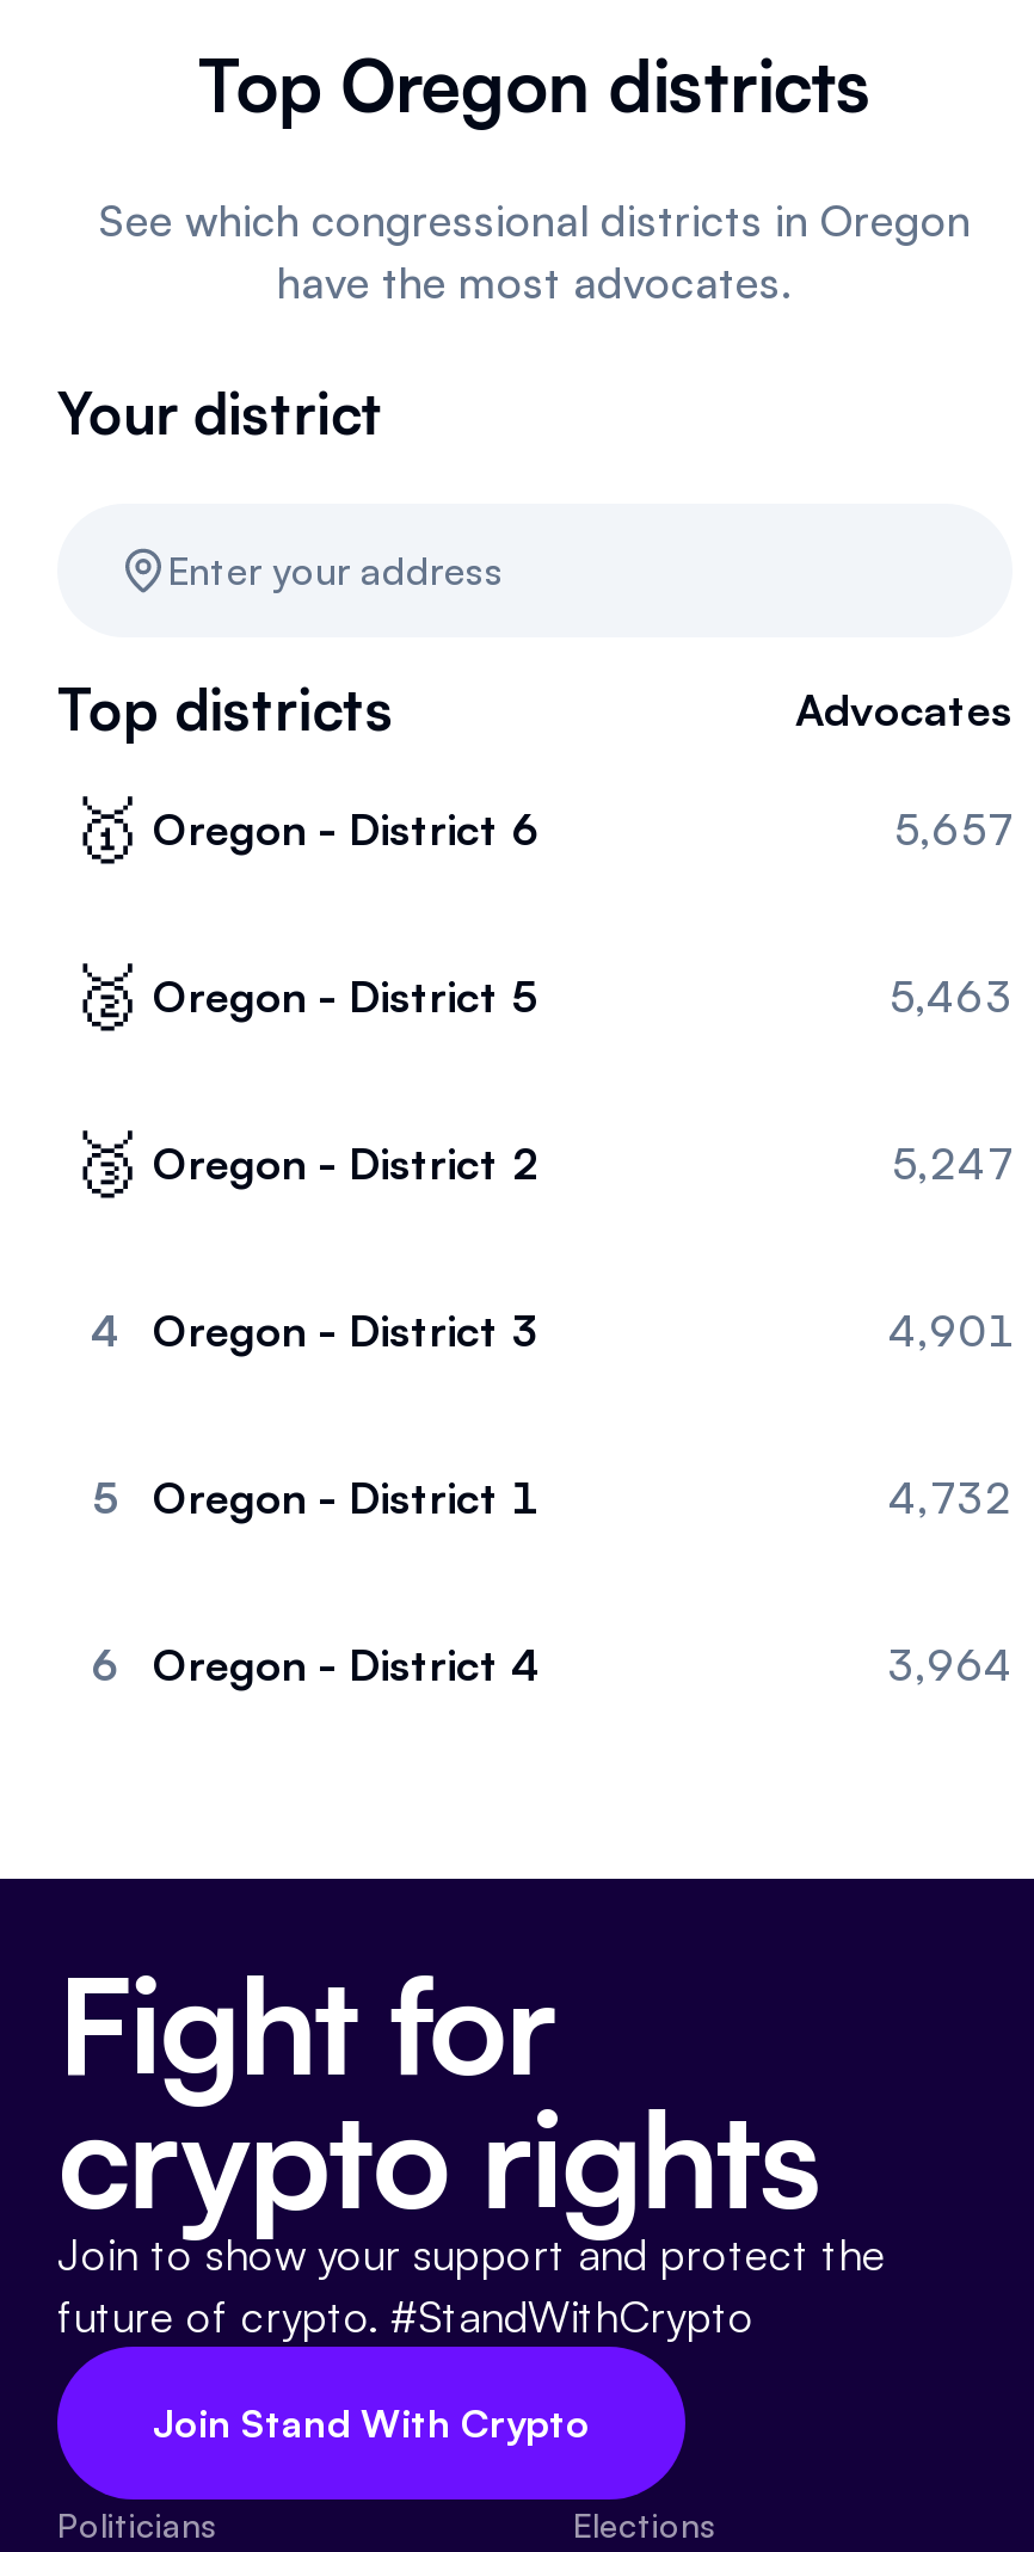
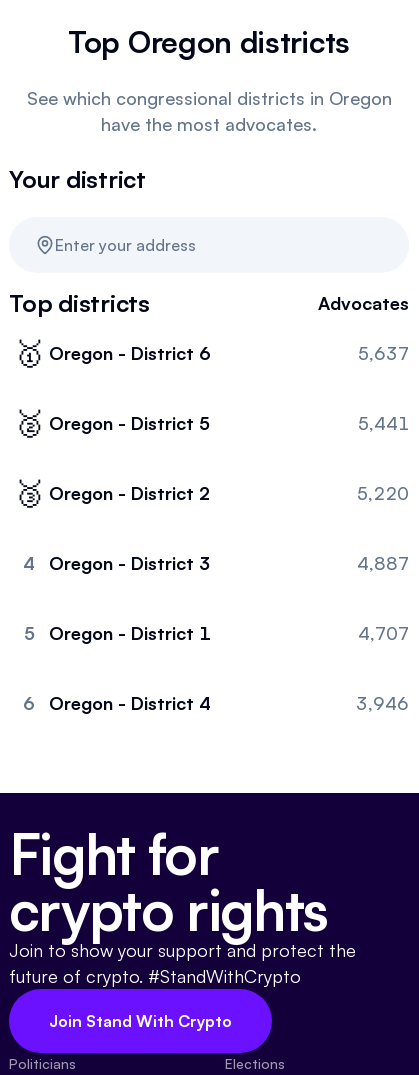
[893,801,1013,853] 5,657 -> [358,341,409,363] 5,637
[888,968,1013,1021] 5,463 -> [358,411,409,433] 5,441
[891,1135,1013,1188] 5,247 -> [357,481,409,503] 5,220
[888,1302,1013,1355] 4,901 -> [357,551,409,573] 4,887
[888,1469,1013,1522] 4,732 -> [358,621,409,643] 4,707
[886,1636,1013,1689] 3,964 -> [356,691,409,713] 3,946

